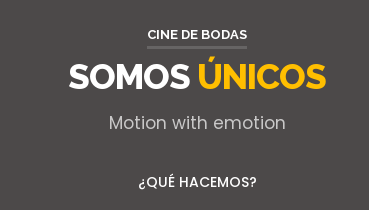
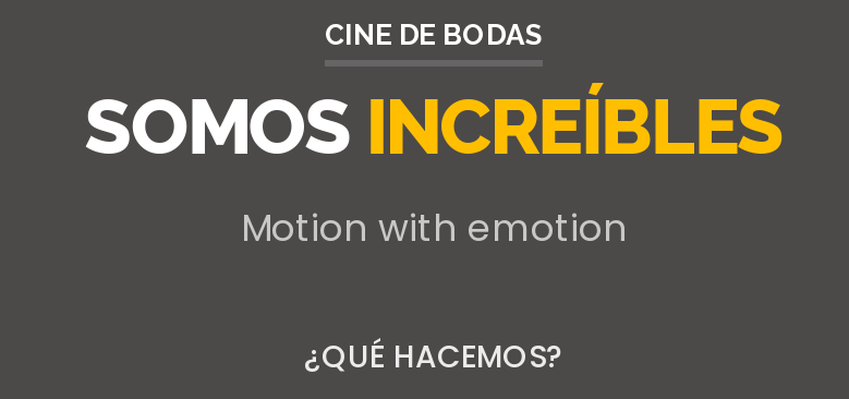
[68,56,326,97] SOMOS ÚNICOS -> [85,81,783,171] SOMOS INCREÍBLES

